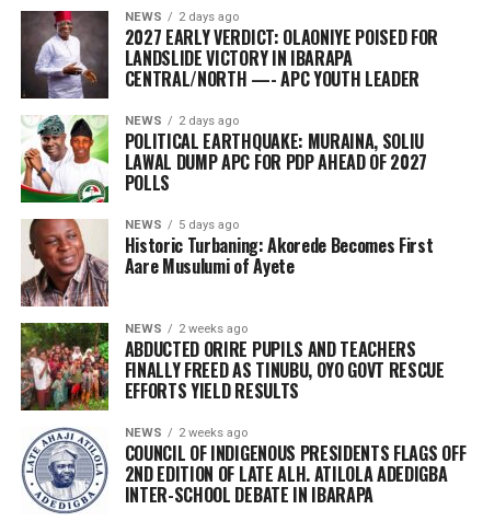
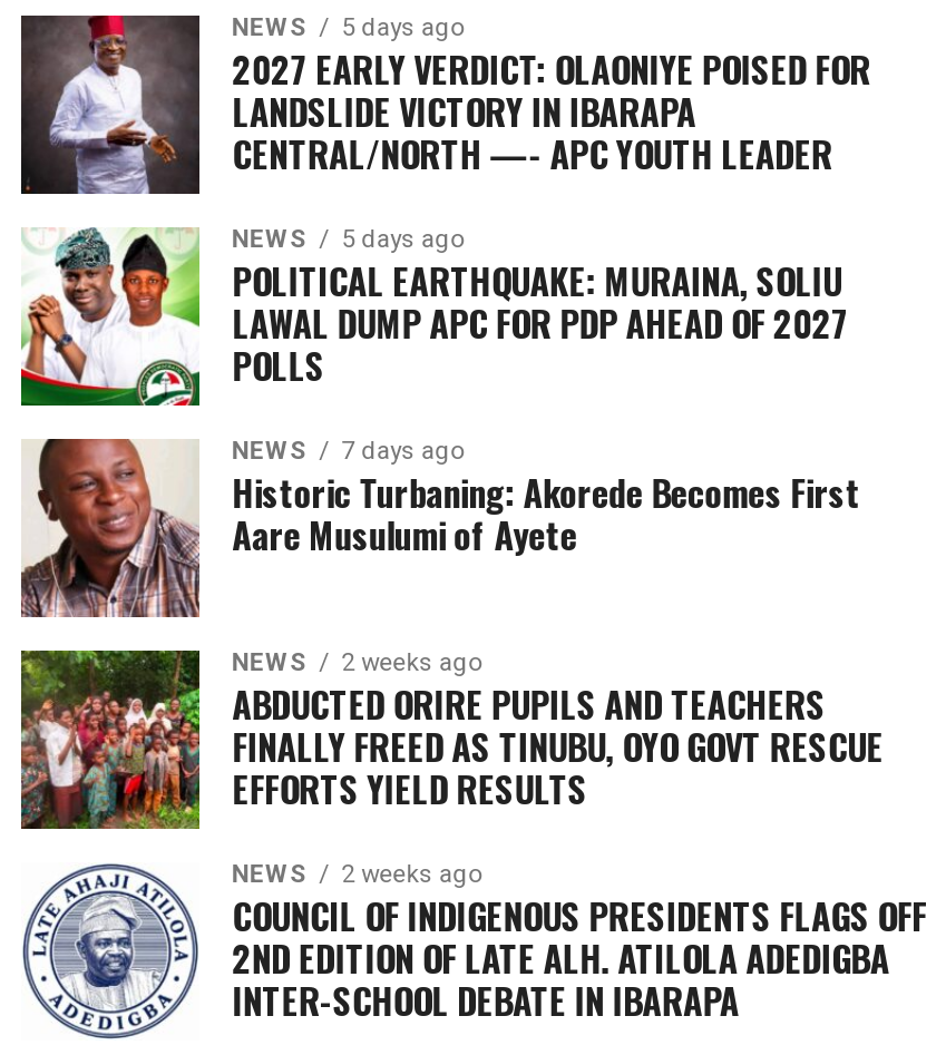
[125,10,238,24] NEWS 2 days ago -> [232,13,464,42] NEWS 5 days ago
[125,114,238,128] NEWS 2 days ago -> [232,225,464,254] NEWS 5 days ago
[125,218,238,232] NEWS 5 days ago -> [232,437,464,466] NEWS 7 days ago

